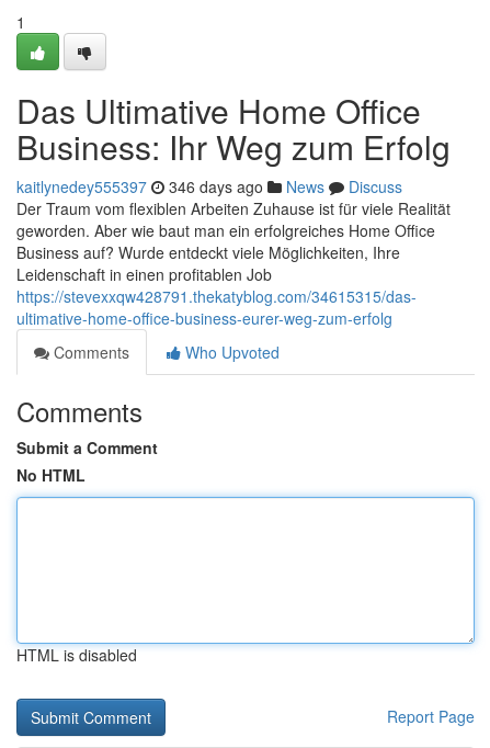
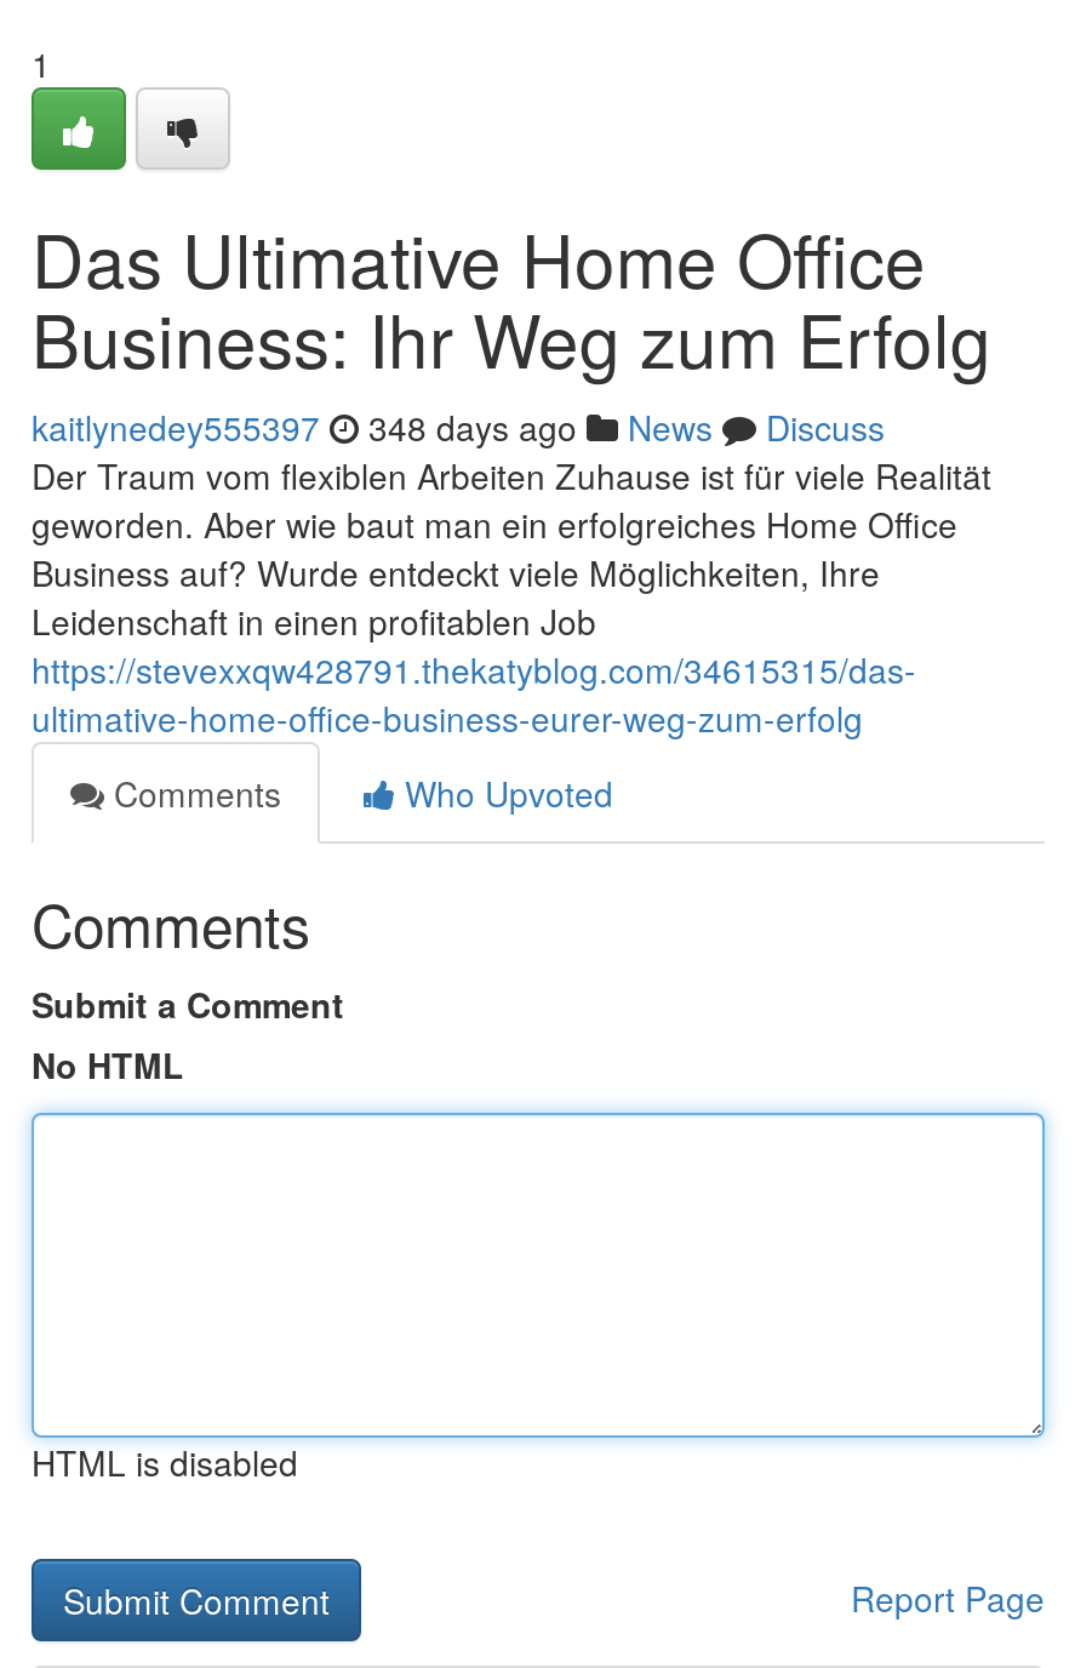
[16,175,402,197] kaitlynedey555397 346 days ago News Discuss -> [32,402,885,451] kaitlynedey555397 348 days ago News Discuss

